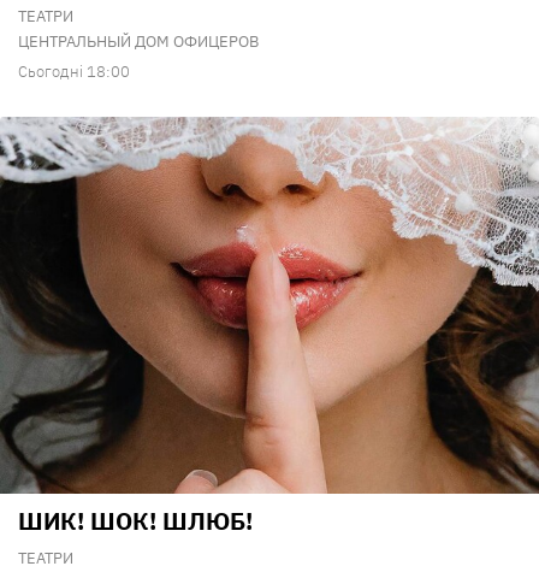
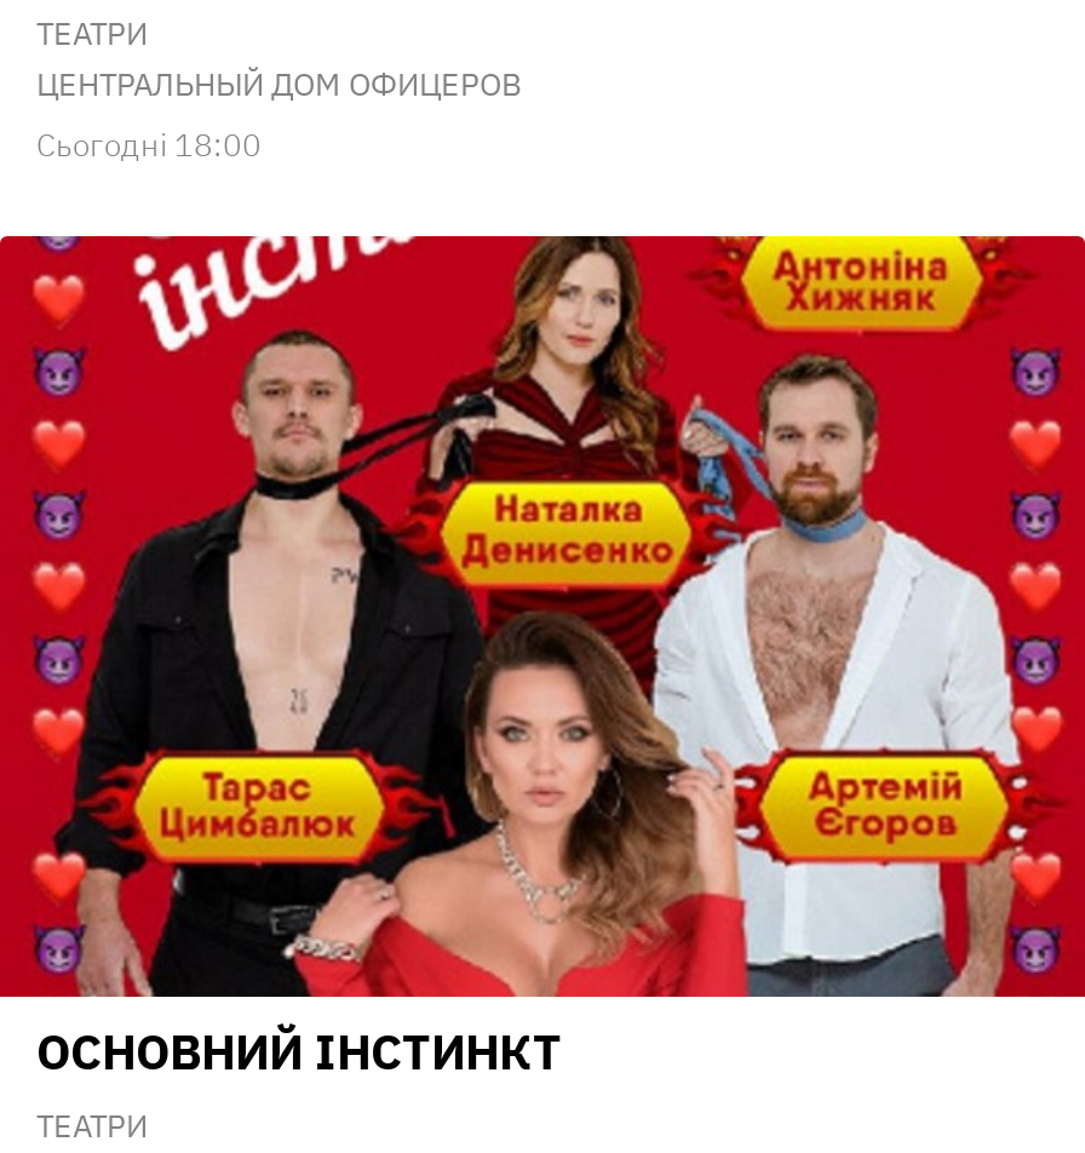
[4,117,535,537] [image] | ШИК! ШОК! ШЛЮБ! -> [7,233,1078,1083] [image] | ОСНОВНИЙ ІНСТИНКТ

